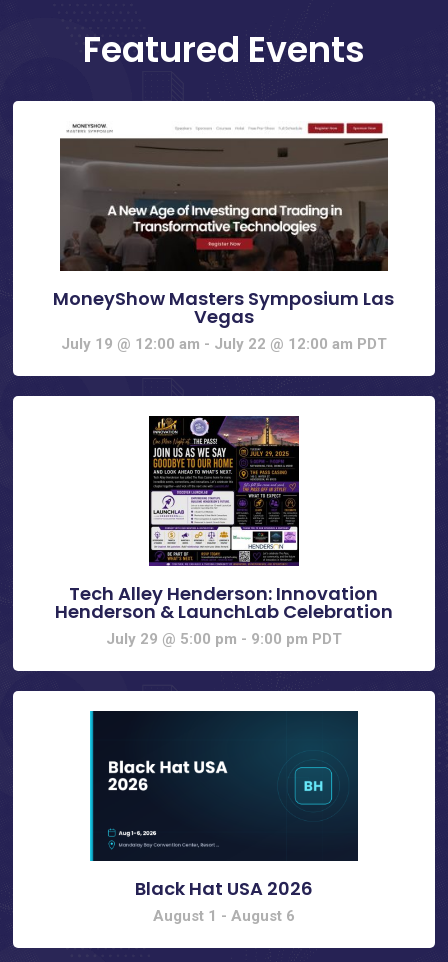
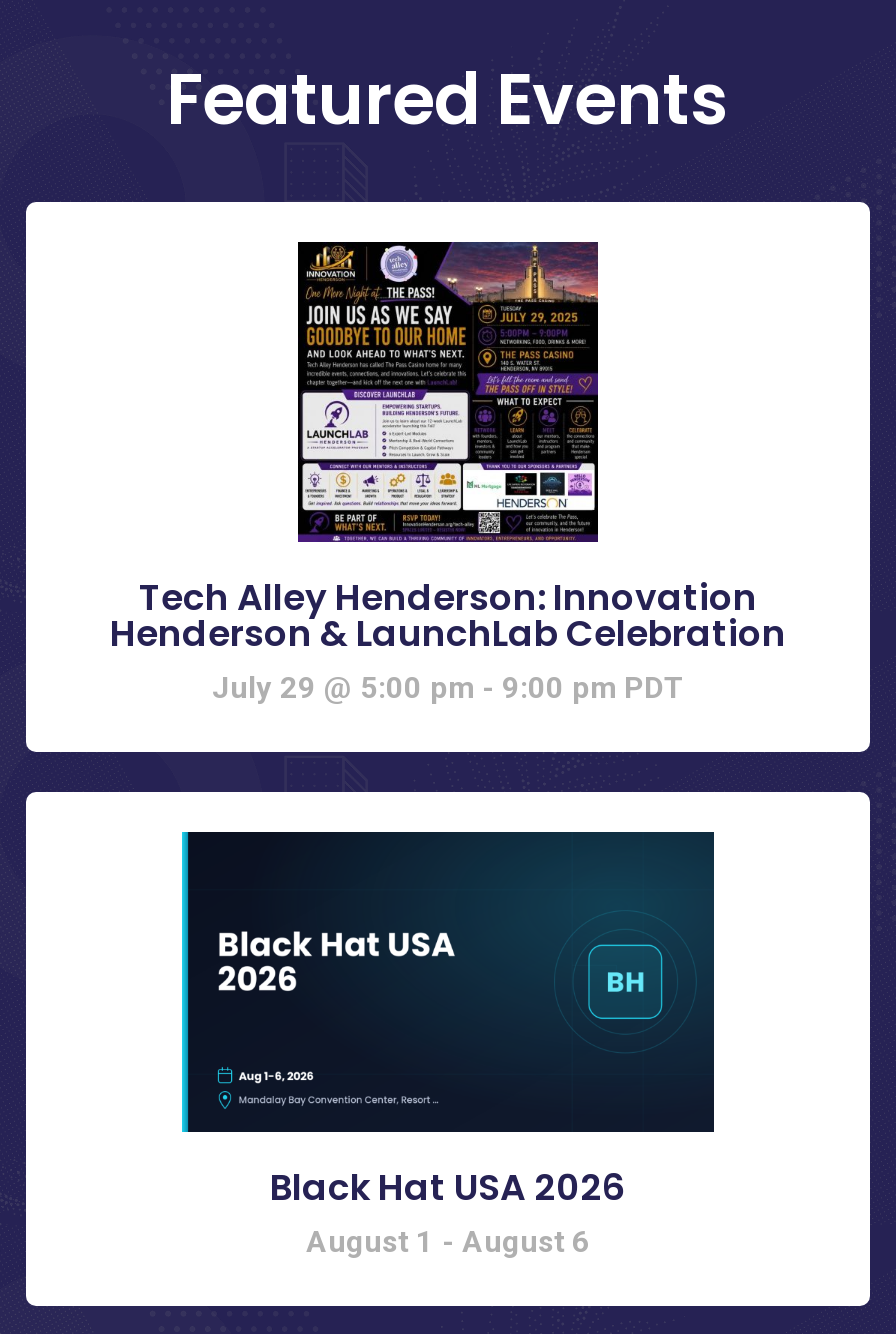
[53,121,394,353] [image] | MoneyShow Masters Symposium Las | Vegas | July 19 @ 12:00 am - July 22 @ 12:00 am PDT -> none

